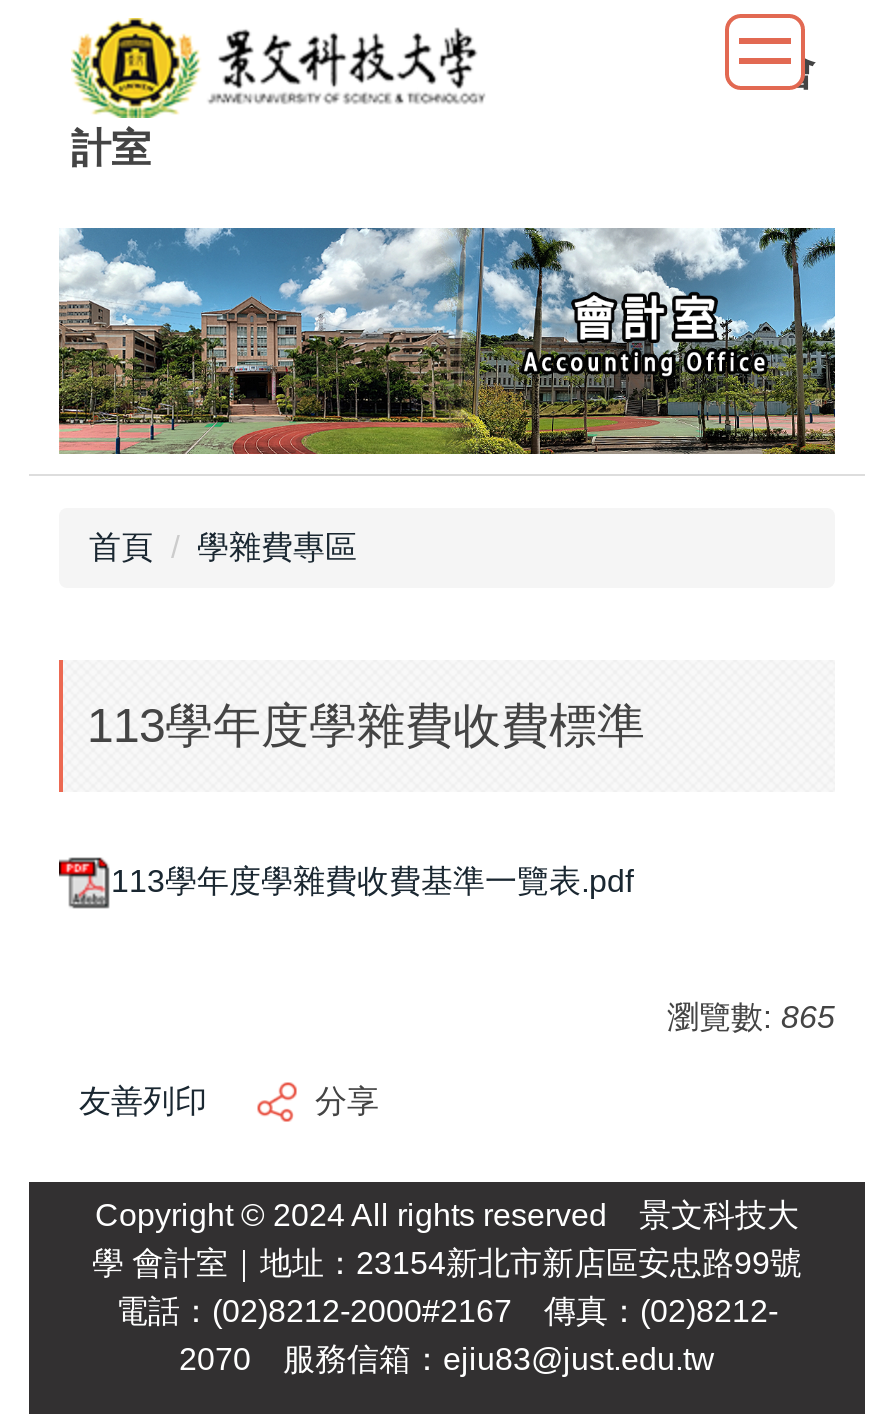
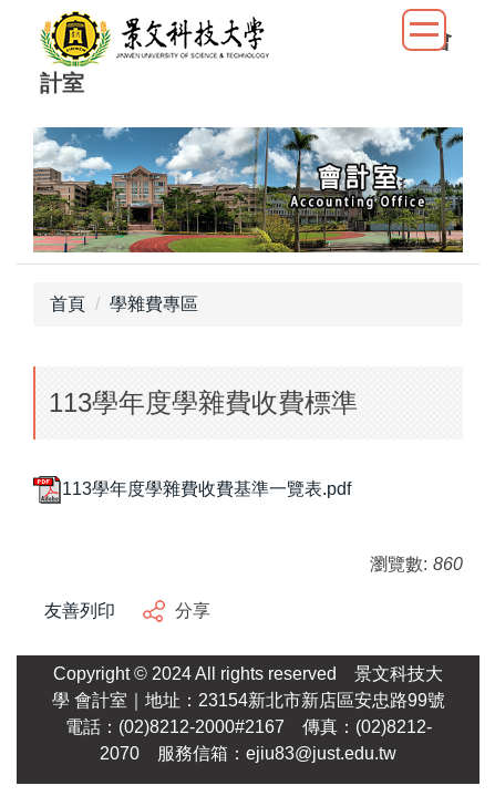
[667,1000,835,1034] 瀏覽數: 865 -> [370,555,463,573] 瀏覽數: 860

